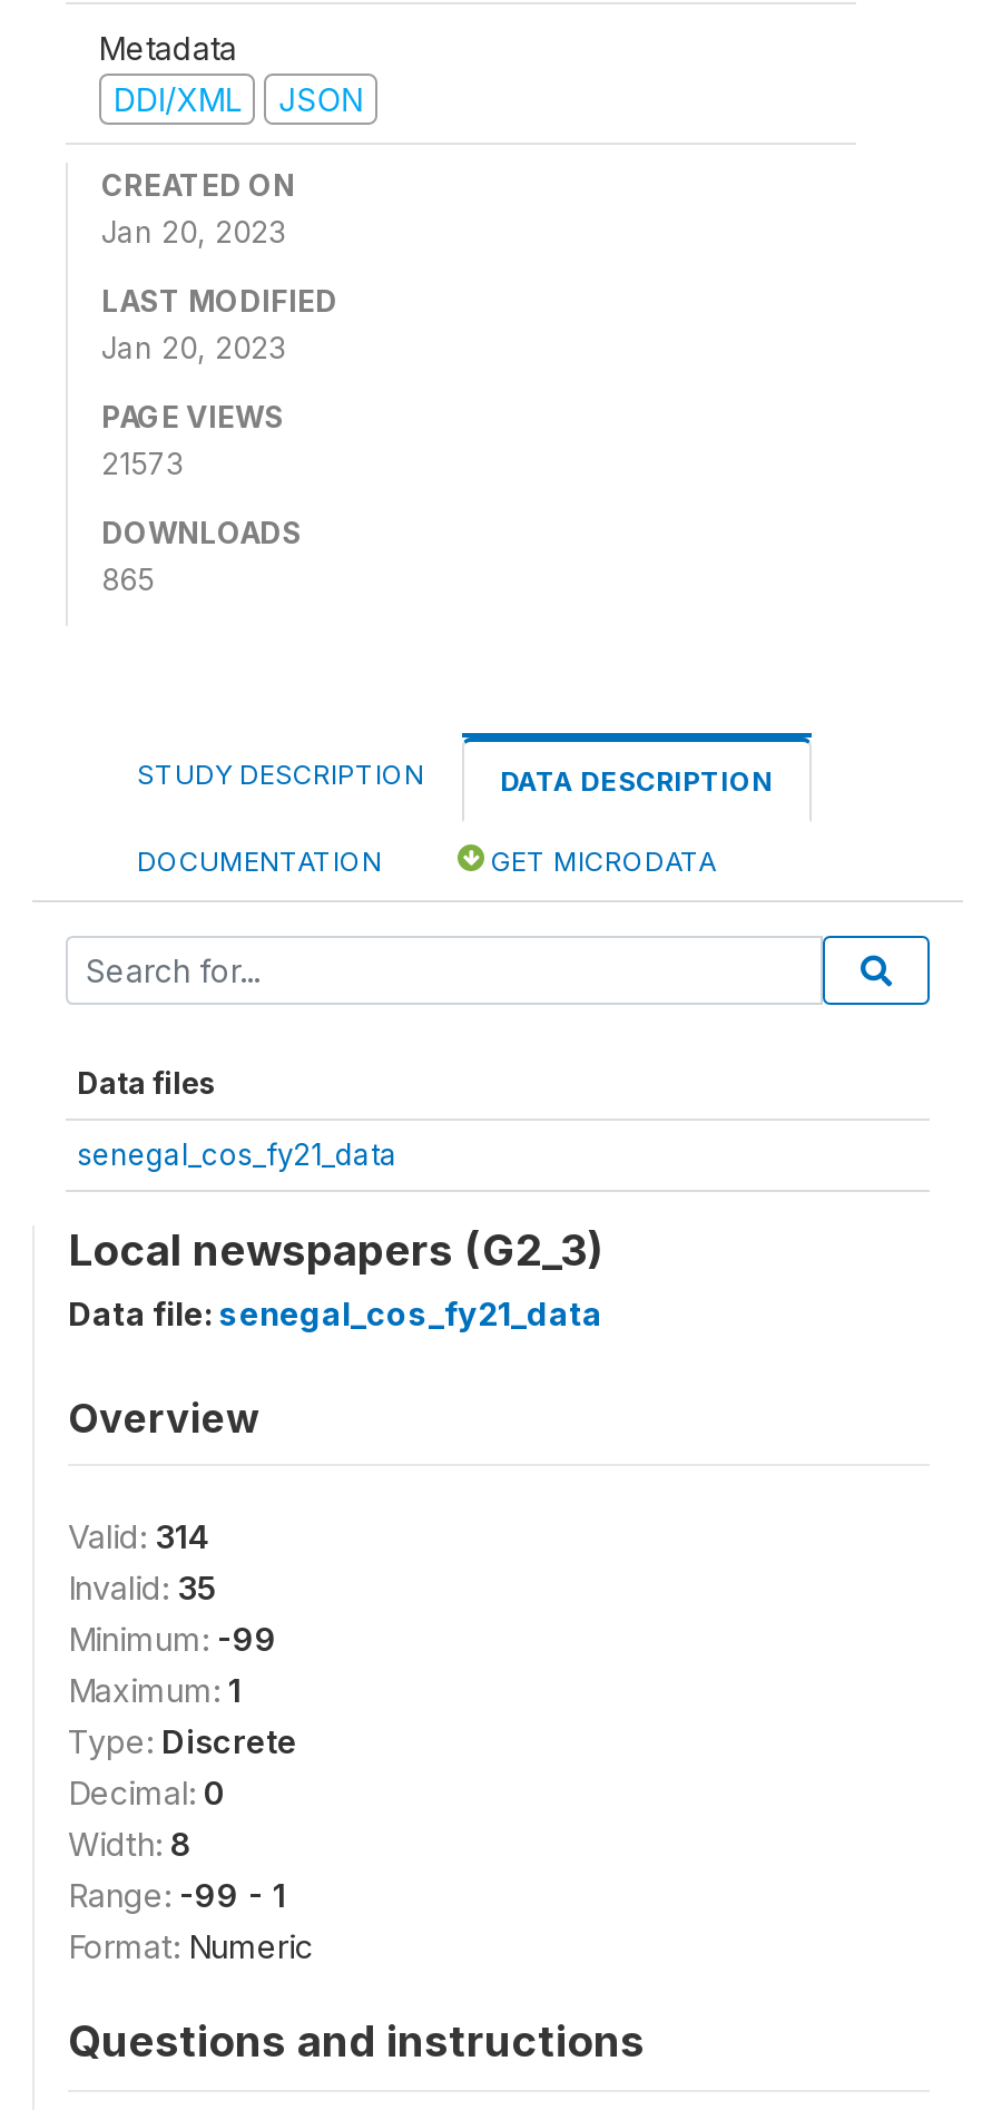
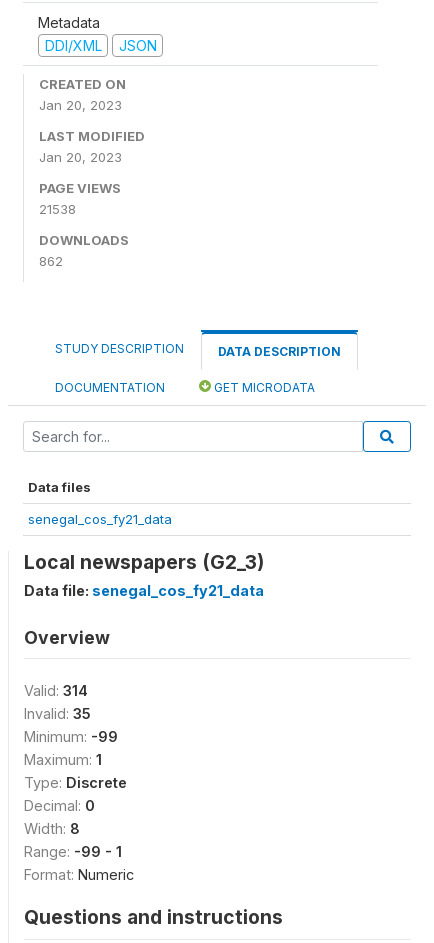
[101,446,184,481] 21573 -> [39,201,76,217] 21538
[101,561,155,597] 865 -> [39,253,63,269] 862

